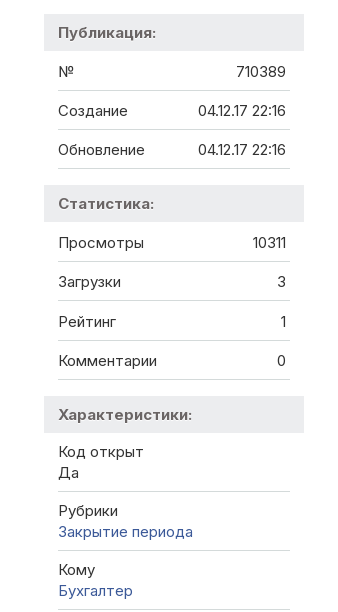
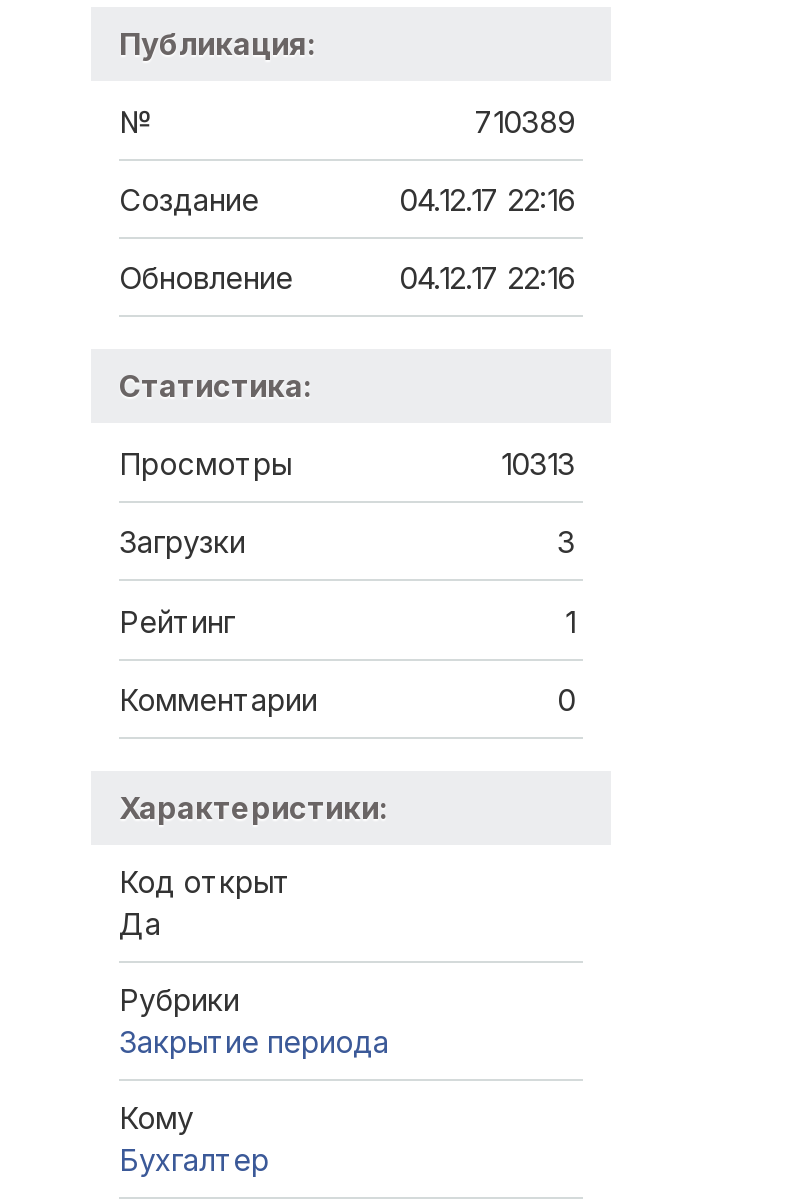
[253,233,286,252] 10311 -> [501,445,575,483] 10313

